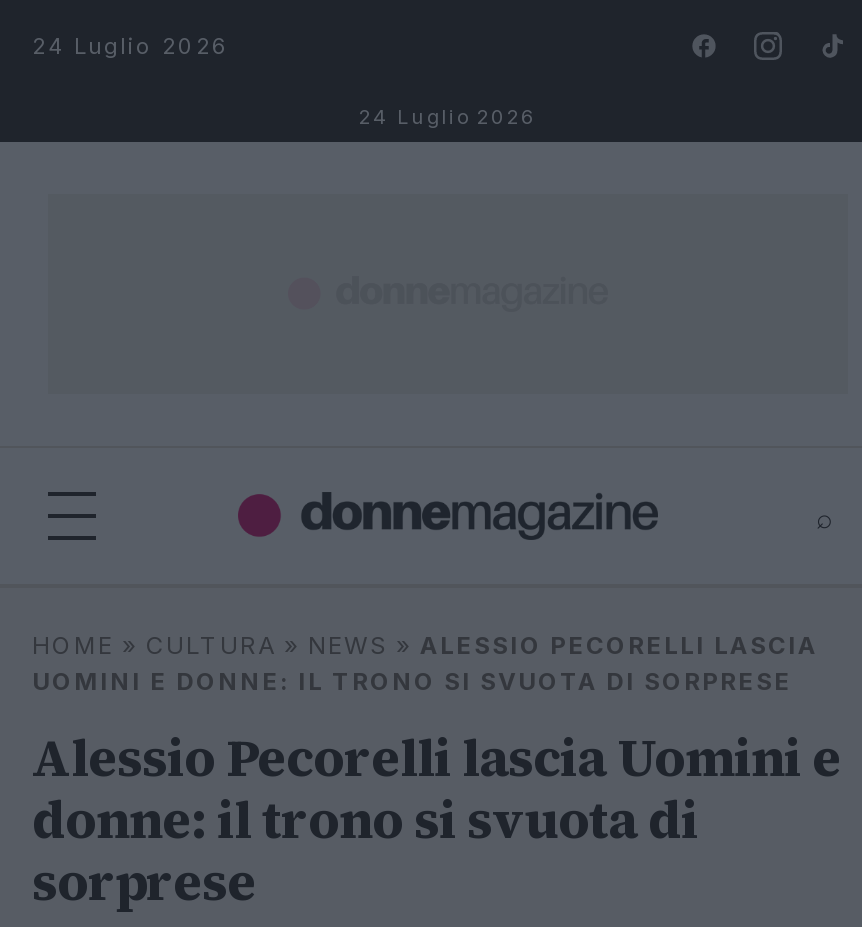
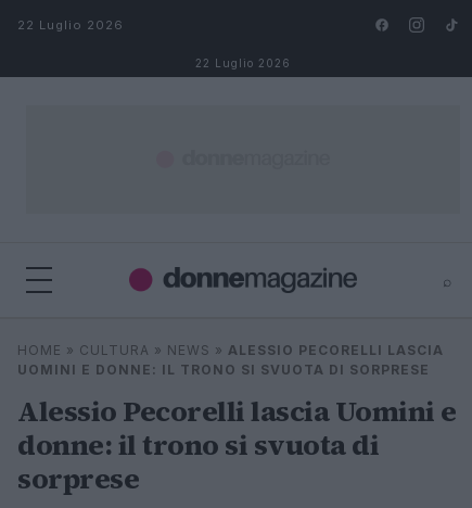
[32,32,230,60] 24 Luglio 2026 -> [17,17,124,33] 22 Luglio 2026
[359,104,537,128] 24 Luglio 2026 -> [195,56,291,69] 22 Luglio 2026

